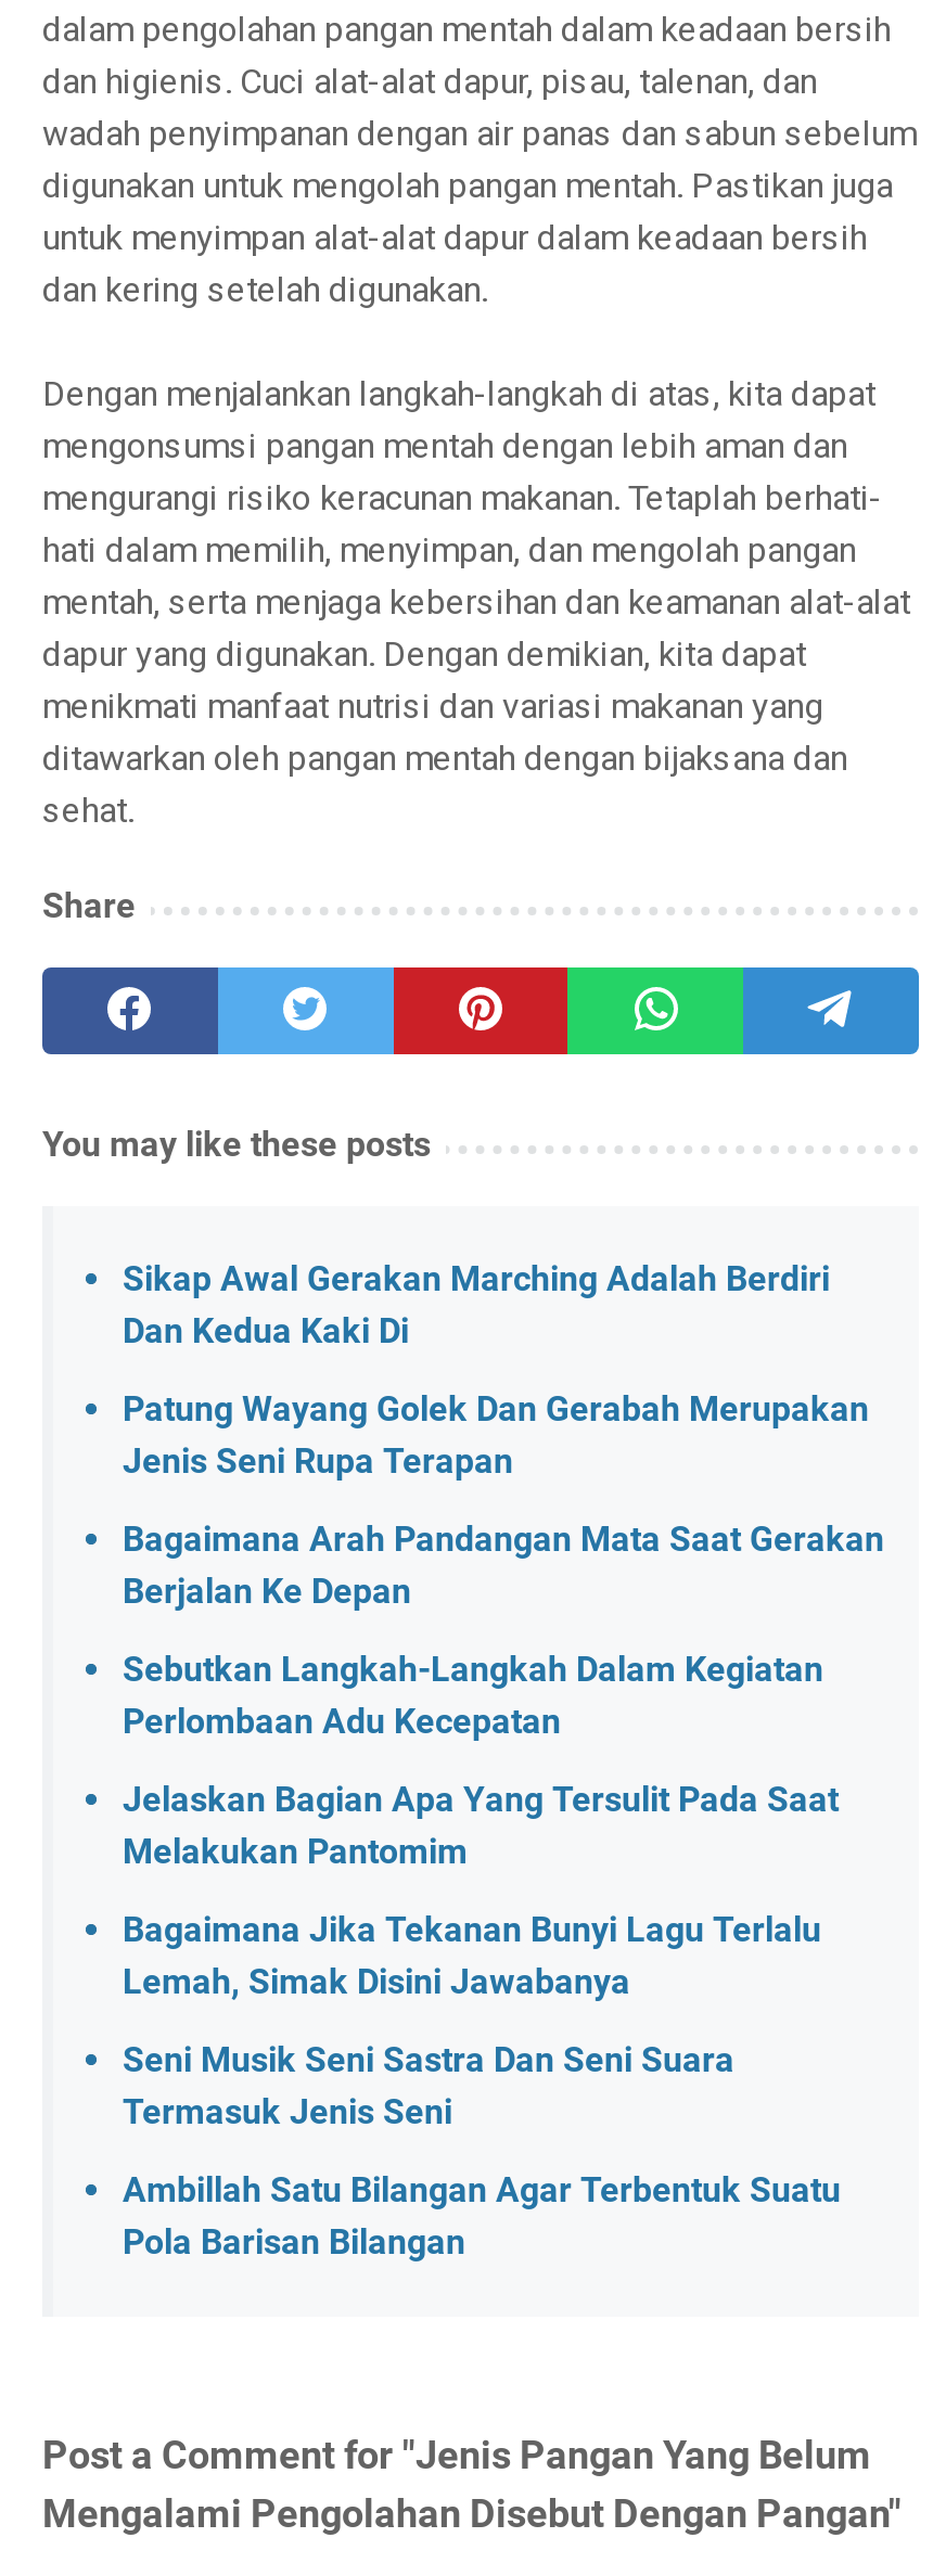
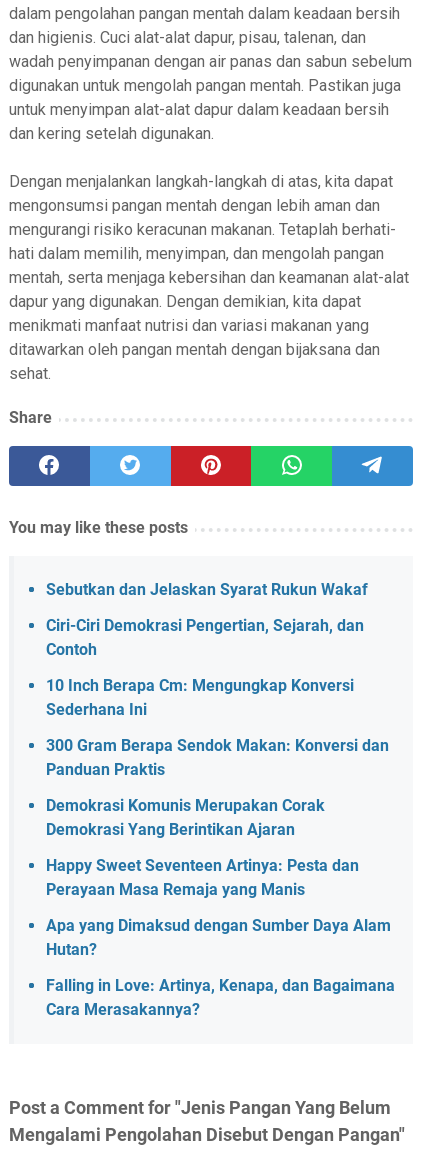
[123,1258,830,1351] Sikap Awal Gerakan Marching Adalah Berdiri | Dan Kedua Kaki Di -> [46,580,368,599] Sebutkan dan Jelaskan Syarat Rukun Wakaf
[123,1388,869,1481] Patung Wayang Golek Dan Gerabah Merupakan | Jenis Seni Rupa Terapan -> [46,616,364,659] Ciri-Ciri Demokrasi Pengertian, Sejarah, dan | Contoh
[123,1518,884,1611] Bagaimana Arah Pandangan Mata Saat Gerakan | Berjalan Ke Depan -> [46,676,354,719] 10 Inch Berapa Cm: Mengungkap Konversi | Sederhana Ini
[123,1648,823,1741] Sebutkan Langkah-Langkah Dalam Kegiatan | Perlombaan Adu Kecepatan -> [46,736,389,779] 300 Gram Berapa Sendok Makan: Konversi dan | Panduan Praktis
[123,1778,839,1872] Jelaskan Bagian Apa Yang Tersulit Pada Saat | Melakukan Pantomim -> [46,796,325,839] Demokrasi Komunis Merupakan Corak | Demokrasi Yang Berintikan Ajaran
[123,1909,821,2002] Bagaimana Jika Tekanan Bunyi Lagu Terlalu | Lemah, Simak Disini Jawabanya -> [46,856,359,899] Happy Sweet Seventeen Artinya: Pesta dan | Perayaan Masa Remaja yang Manis
[123,2039,734,2132] Seni Musik Seni Sastra Dan Seni Suara | Termasuk Jenis Seni -> [46,916,391,959] Apa yang Dimaksud dengan Sumber Daya Alam | Hutan?
[123,2169,841,2262] Ambillah Satu Bilangan Agar Terbentuk Suatu | Pola Barisan Bilangan -> [46,976,395,1019] Falling in Love: Artinya, Kenapa, dan Bagaimana | Cara Merasakannya?

